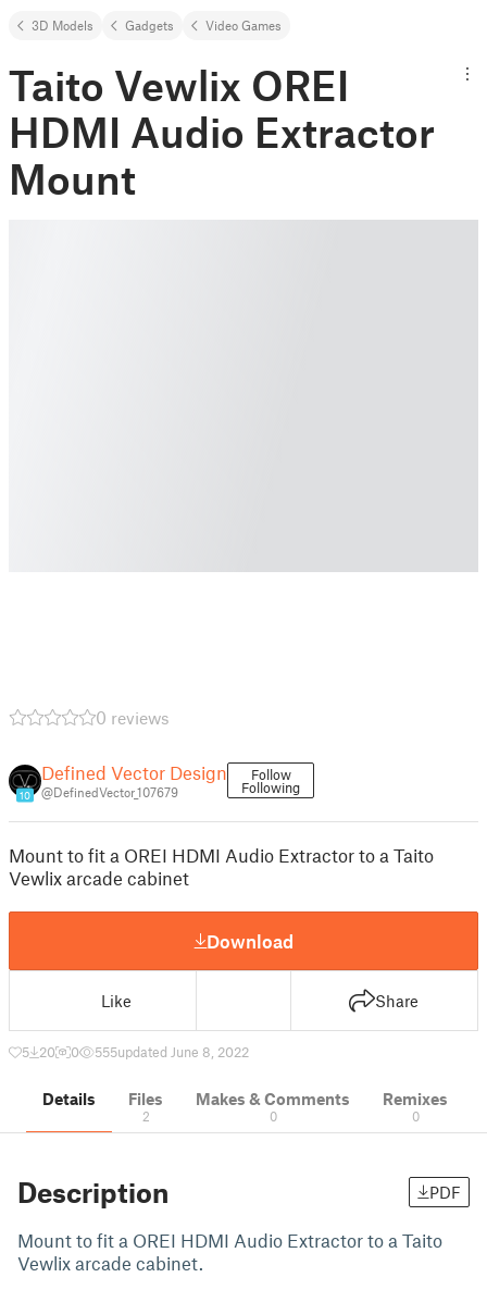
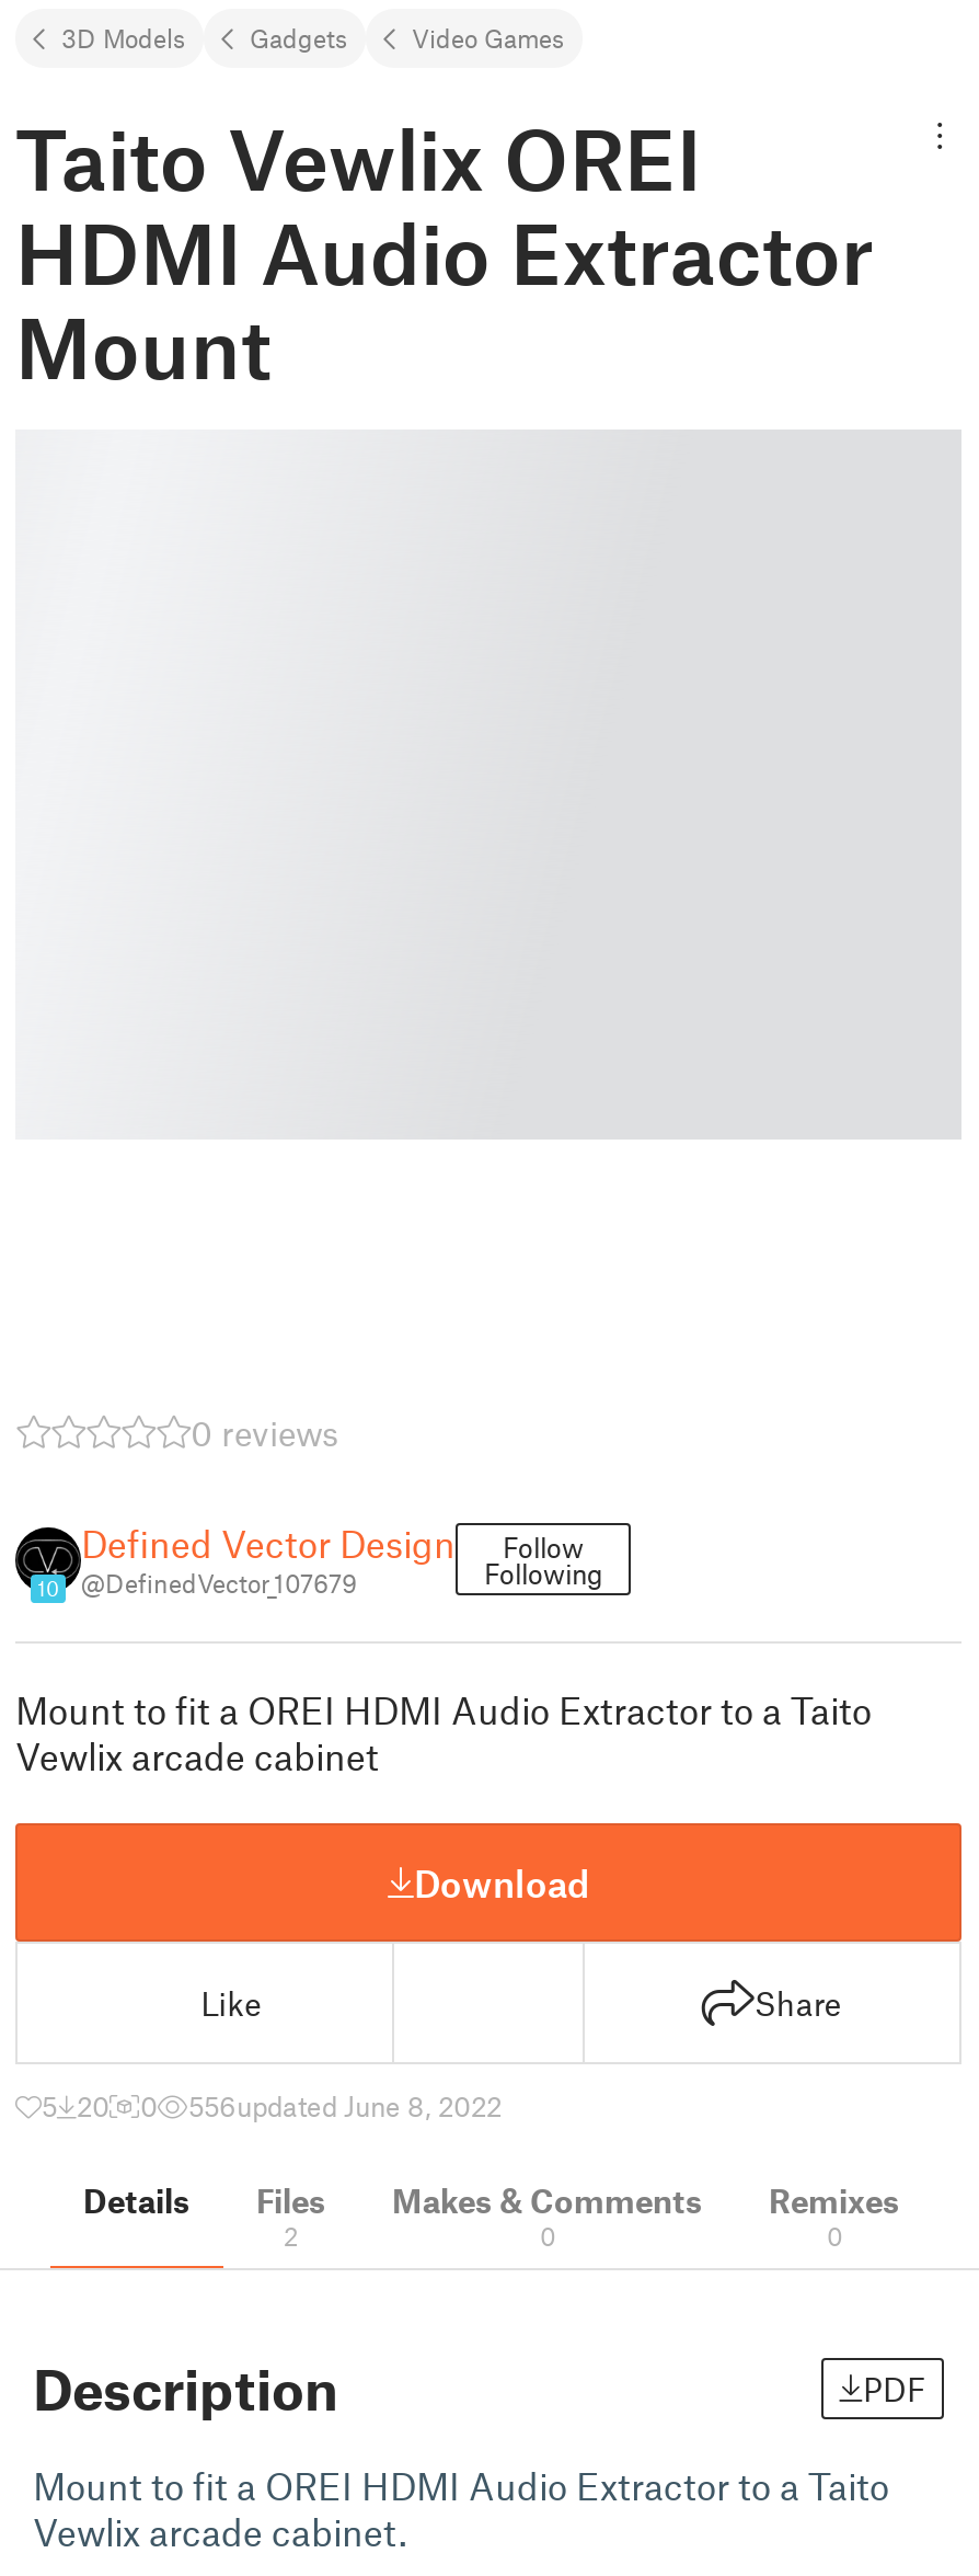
[95,1043,249,1060] 555updated June 8, 2022 -> [188,2088,502,2123] 556updated June 8, 2022

